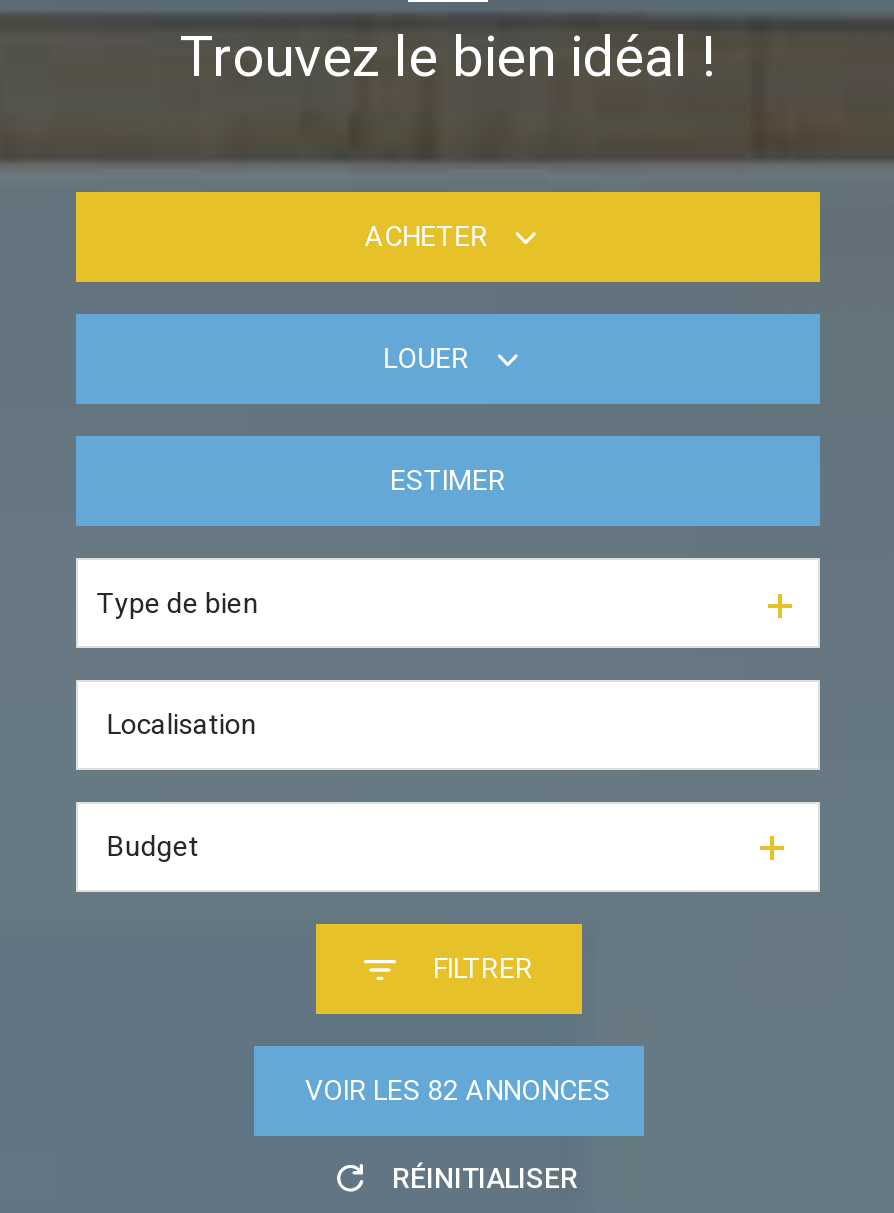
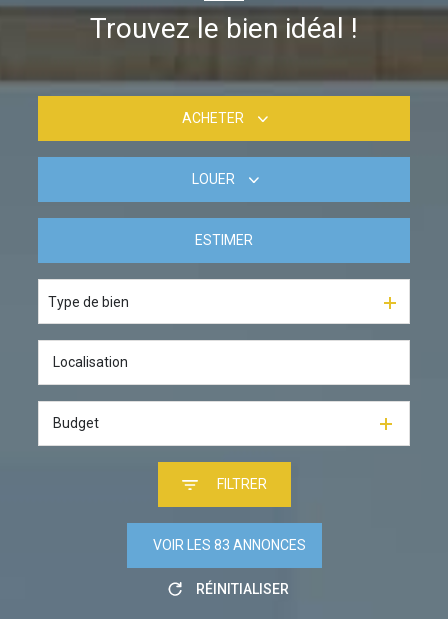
[305,1075,611,1107] VOIR LES 82 ANNONCES -> [152,537,305,553] VOIR LES 83 ANNONCES

